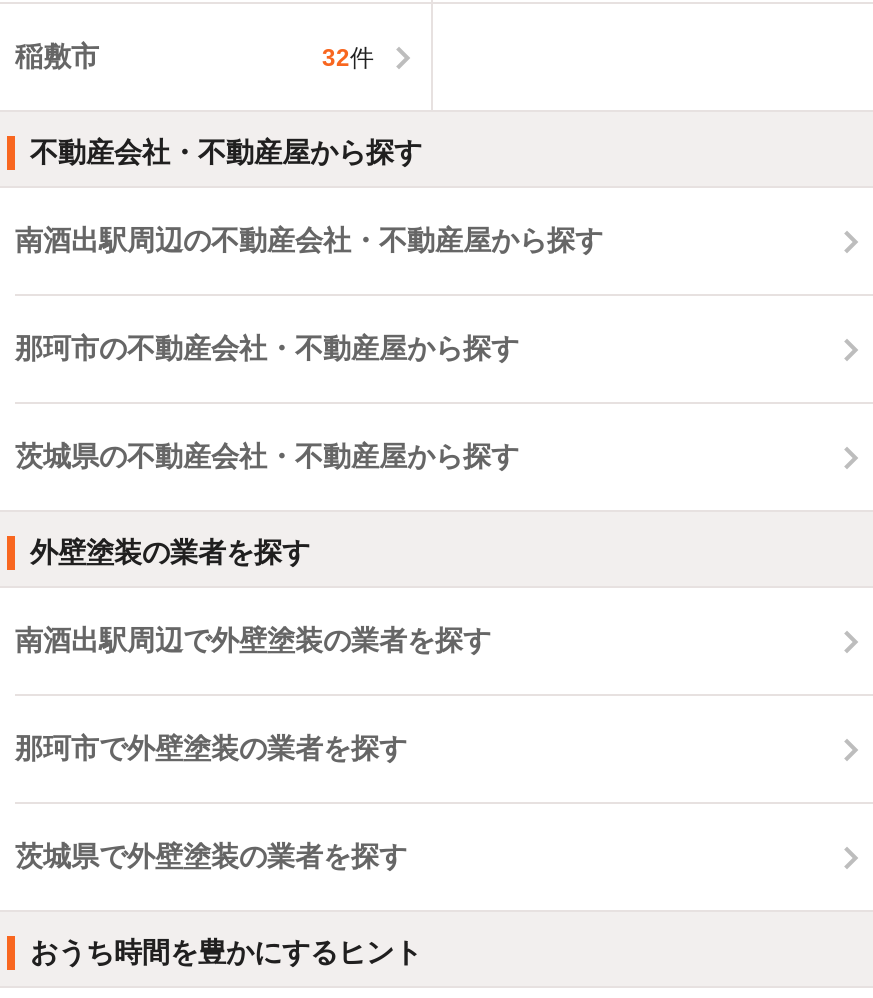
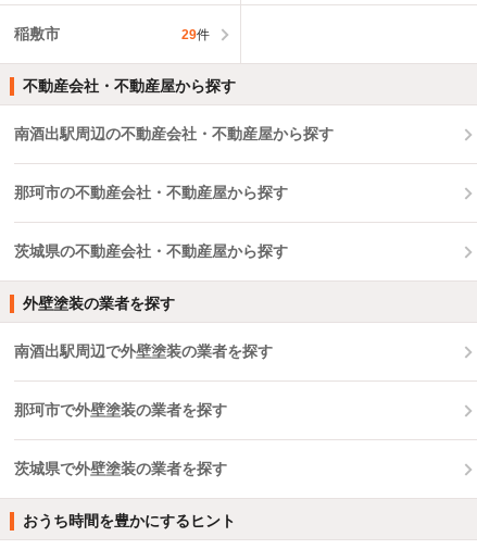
[322,43,374,71] 32件 -> [181,27,209,42] 29件

